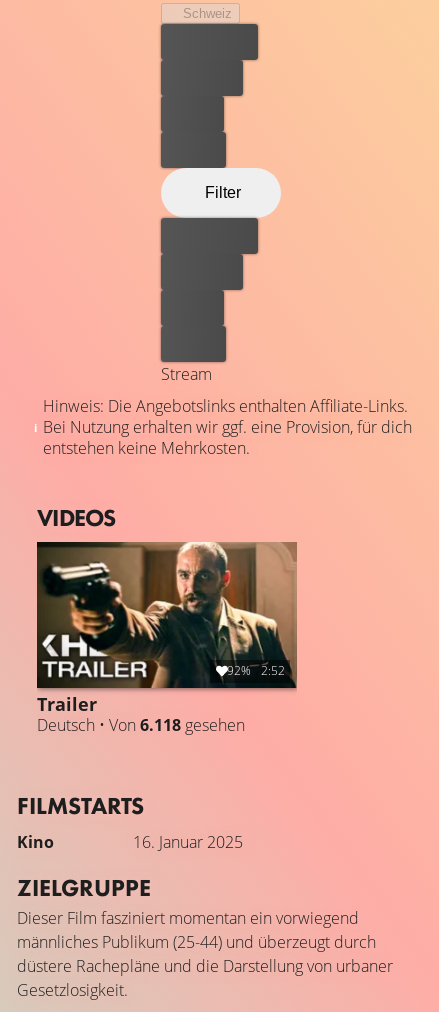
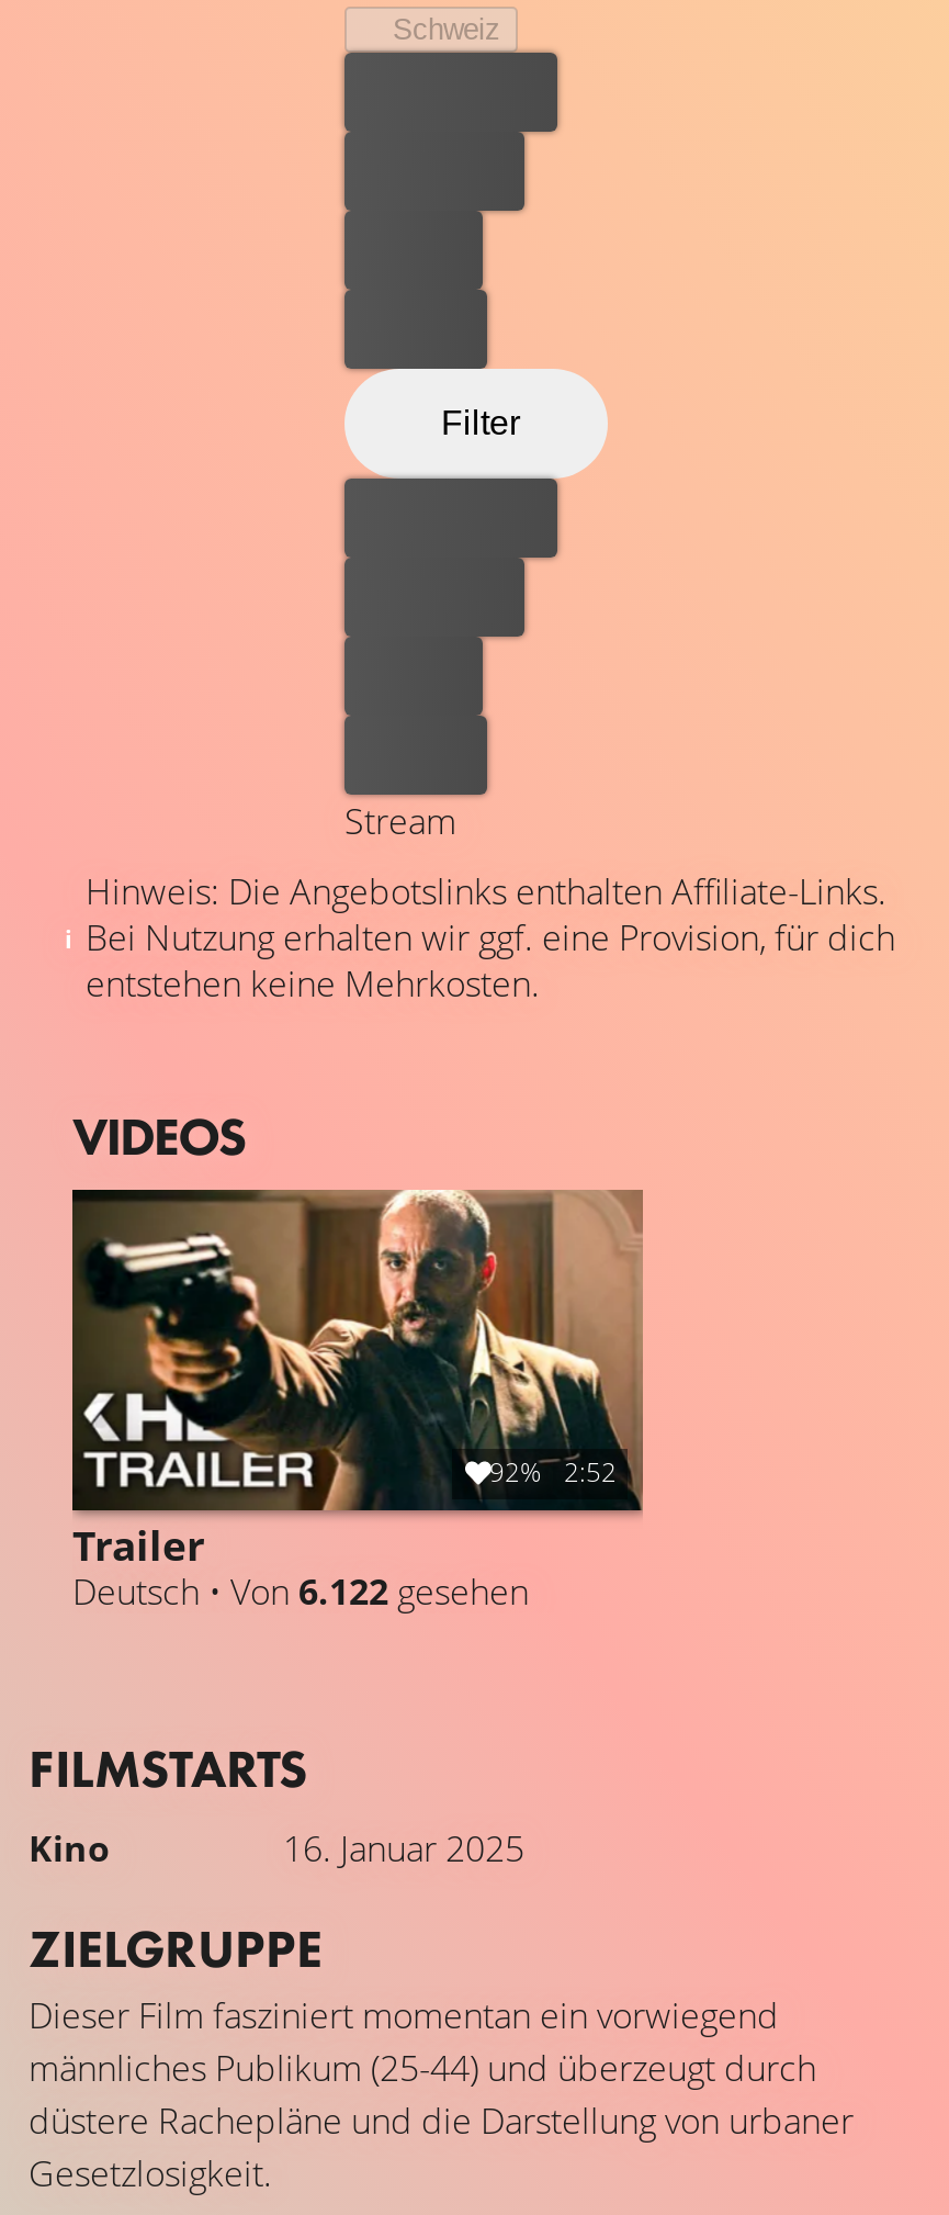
[37,714,245,736] Deutsch • Von 6.118 gesehen -> [72,1567,529,1615] Deutsch • Von 6.122 gesehen

